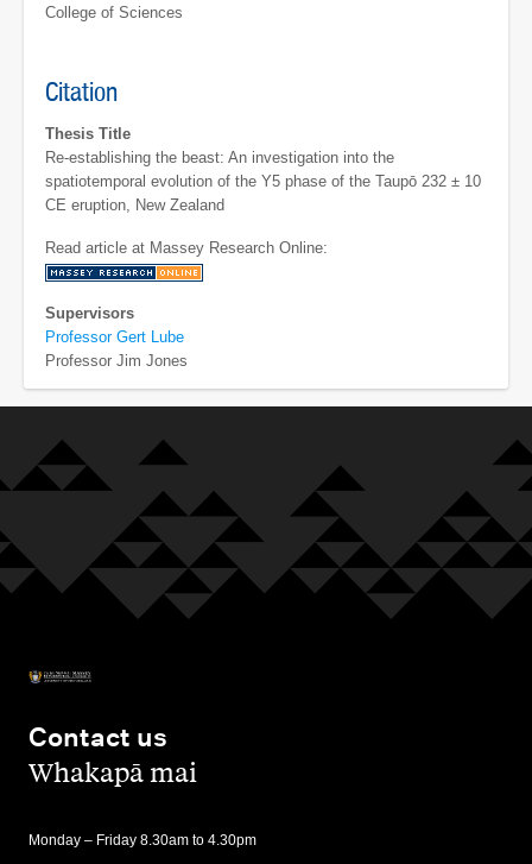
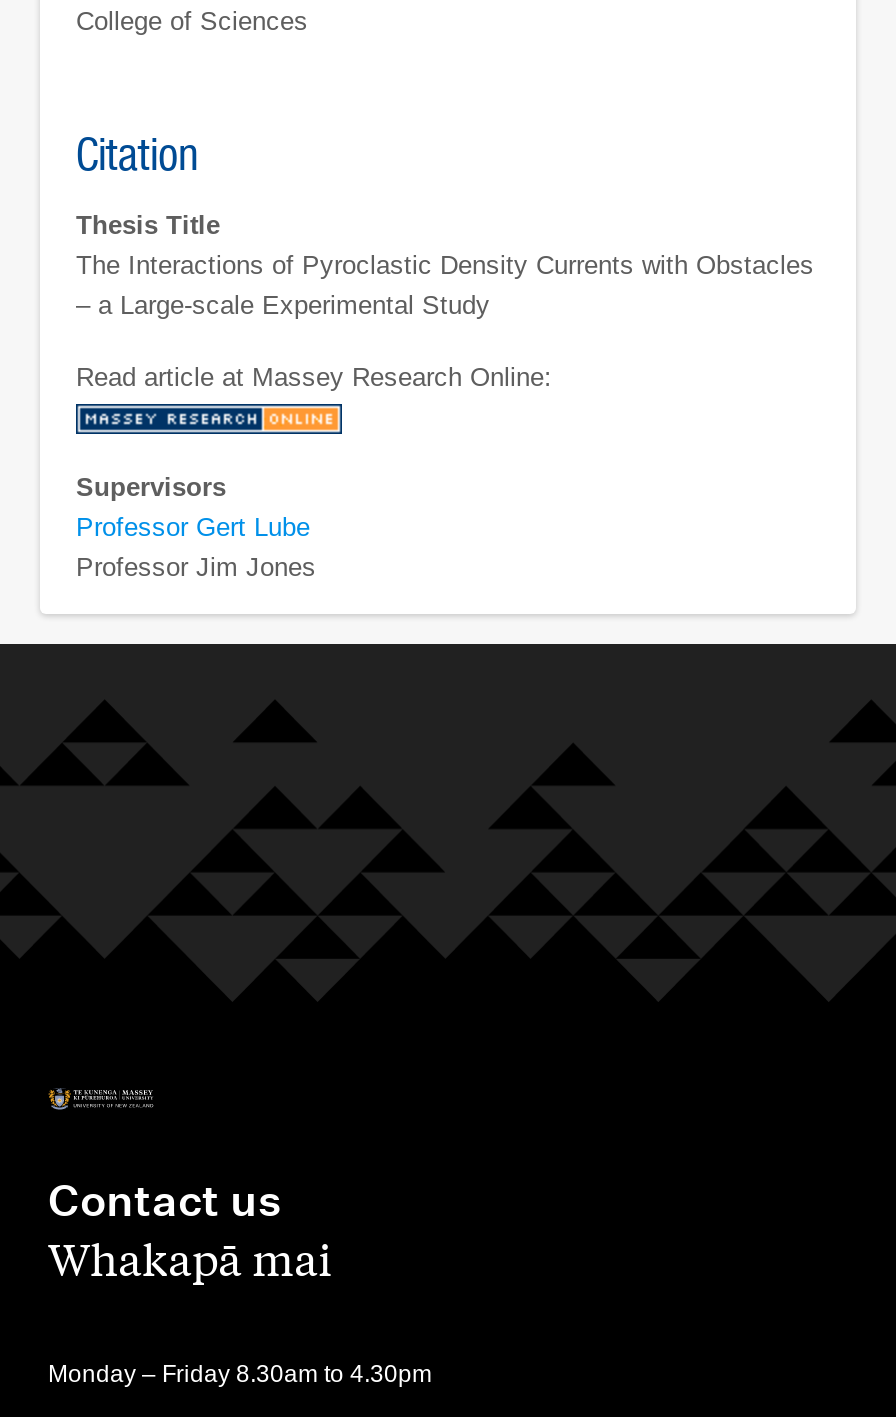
[45,149,481,214] Re-establishing the beast: An investigation into the | spatiotemporal evolution of the Y5 phase of the Taupō 232 ± 10 | CE eruption, New Zealand -> [76,251,814,321] The Interactions of Pyroclastic Density Currents with Obstacles | – a Large-scale Experimental Study

